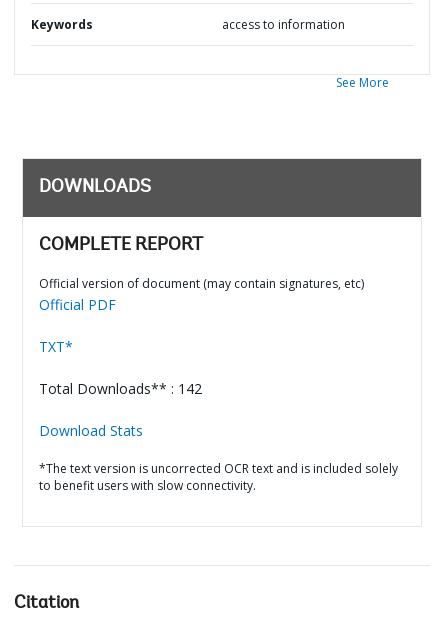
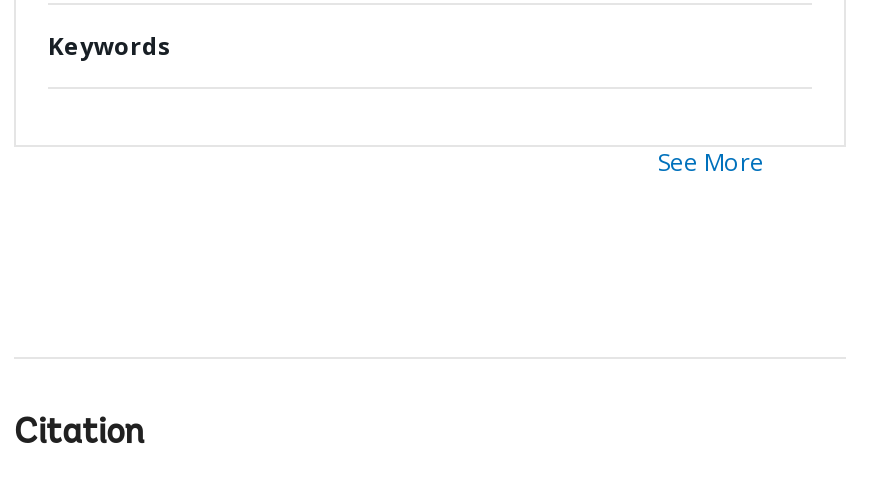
[222,16,345,33] access to information -> none
[39,179,398,494] DOWNLOADS | COMPLETE REPORT | Official version of document (may contain signatures, etc) | Official PDF | TXT* | Total Downloads** : 142 | Download Stats | *The text version is uncorrected OCR text and is included solely | to benefit users with slow connectivity. -> none

